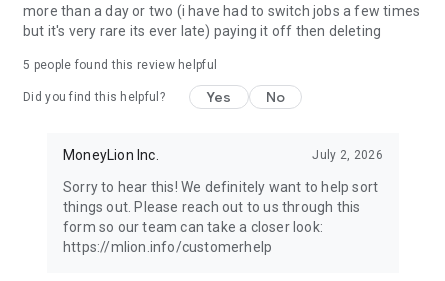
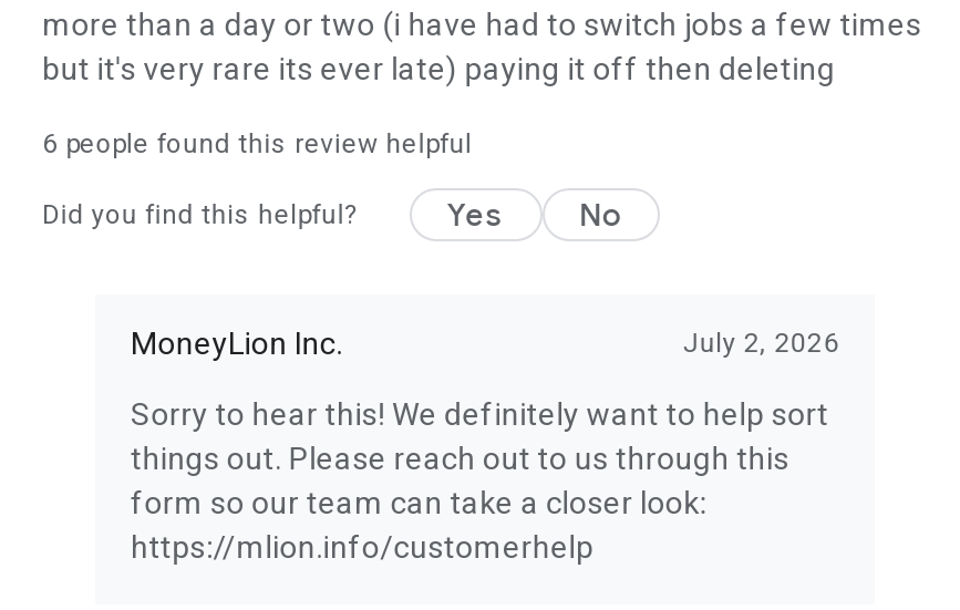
[23,58,217,72] 5 people found this review helpful -> [42,128,472,159] 6 people found this review helpful

